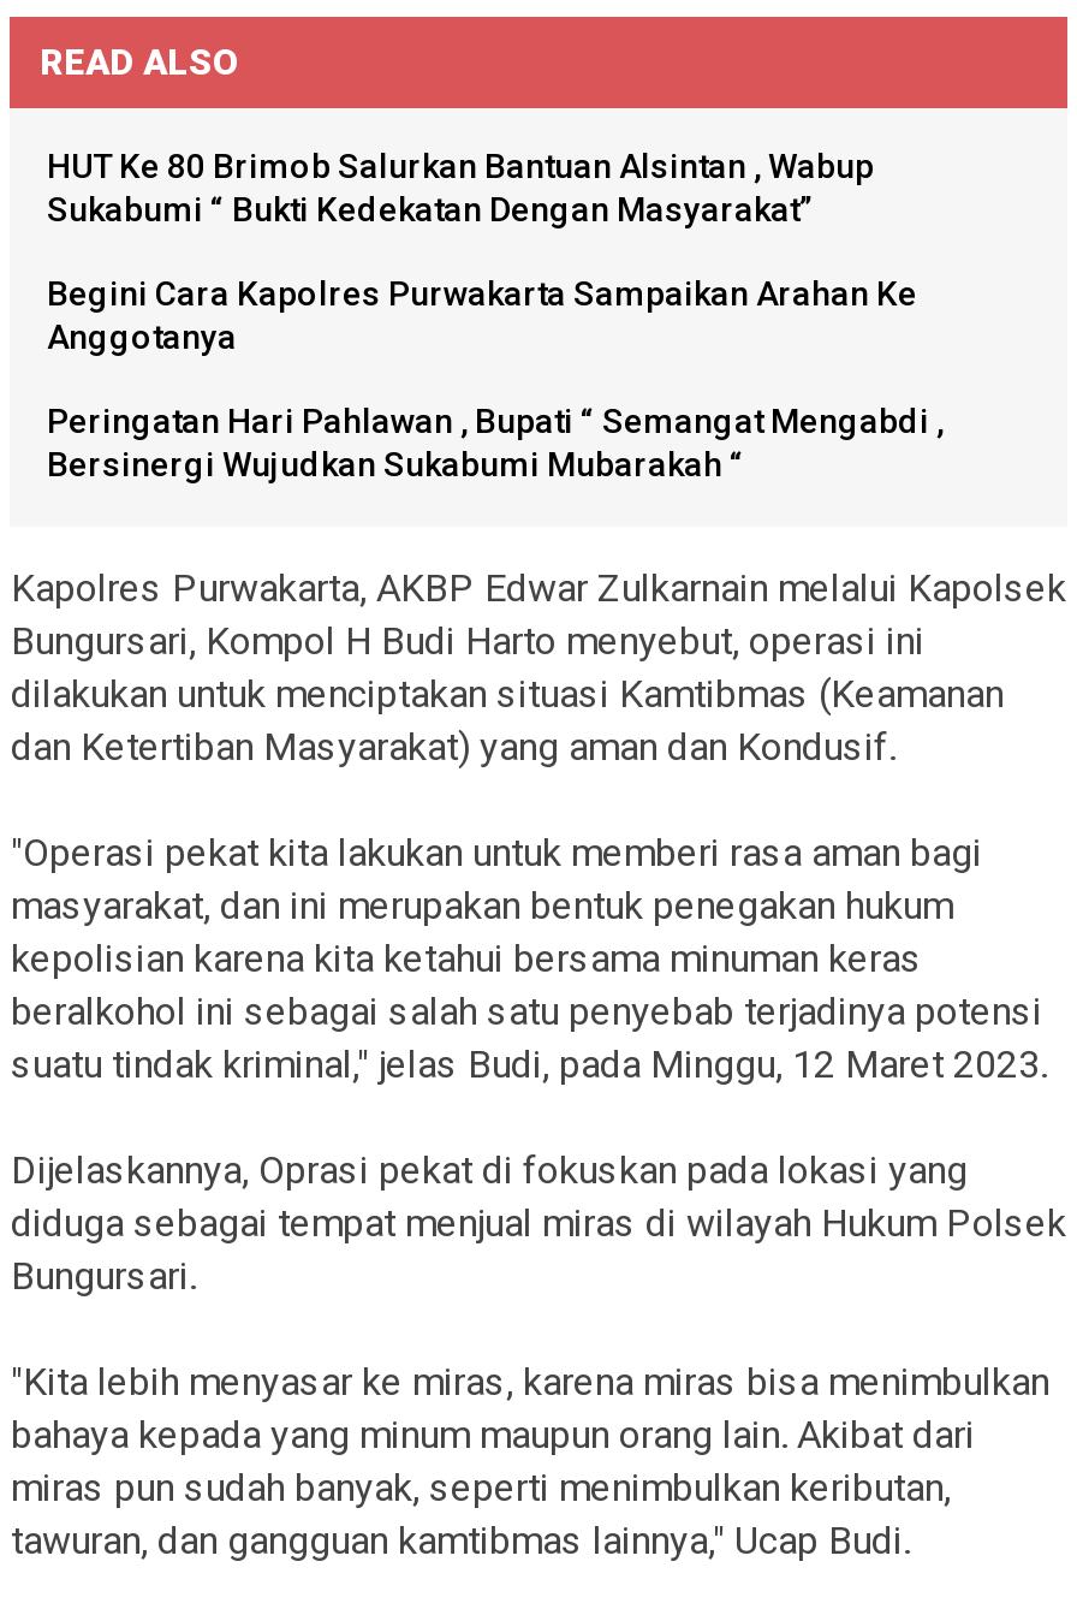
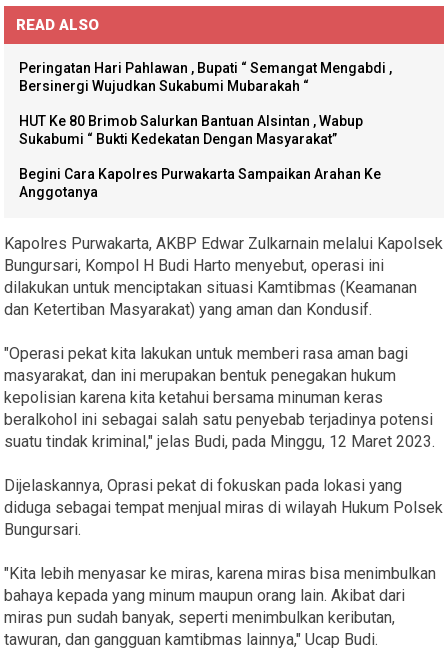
moved [47,146,917,355] -> [19,113,381,200]: HUT Ke 80 Brimob Salurkan Bantuan Alsintan , Wabup | Sukabumi “ Bukti Kedekatan Dengan Masyarakat” | Begini Cara Kapolres Purwakarta Sampaikan Arahan Ke | Anggotanya
moved [47,401,944,483] -> [19,60,392,94]: Peringatan Hari Pahlawan , Bupati “ Semangat Mengabdi , | Bersinergi Wujudkan Sukabumi Mubarakah “

